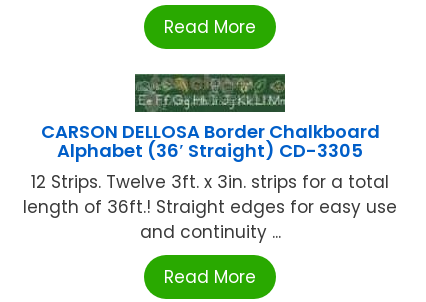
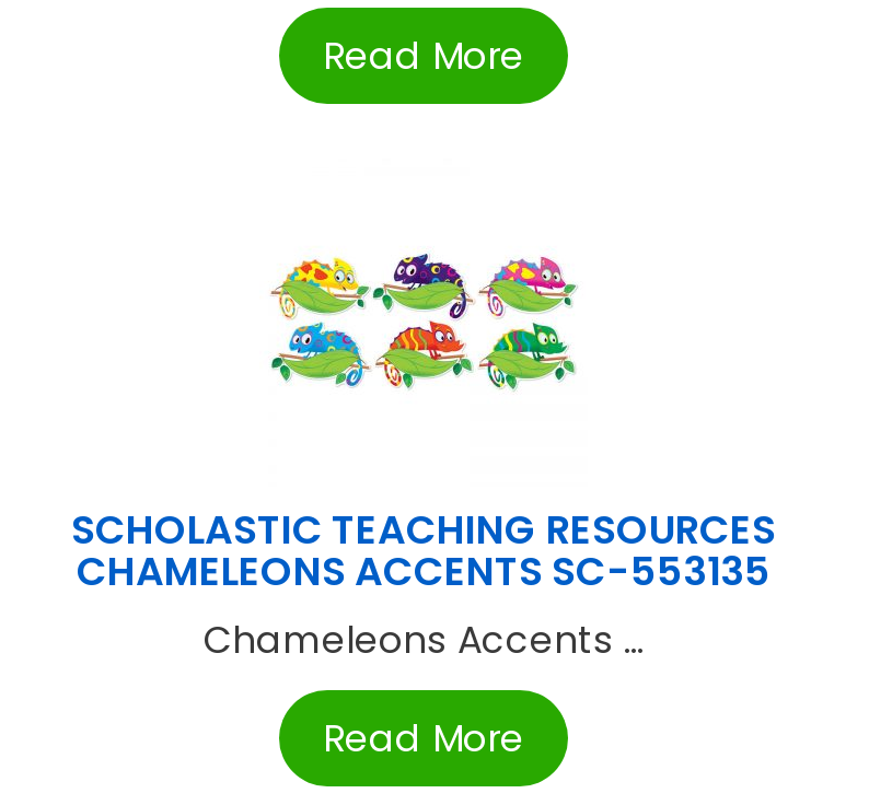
[134,73,286,112] [image] -> none
[23,119,397,244] CARSON DELLOSA Border Chalkboard | Alphabet (36′ Straight) CD-3305 | 12 Strips. Twelve 3ft. x 3in. strips for a total | length of 36ft.! Straight edges for easy use | and continuity ... -> [71,502,776,666] SCHOLASTIC TEACHING RESOURCES | CHAMELEONS ACCENTS SC-553135 | Chameleons Accents ...

